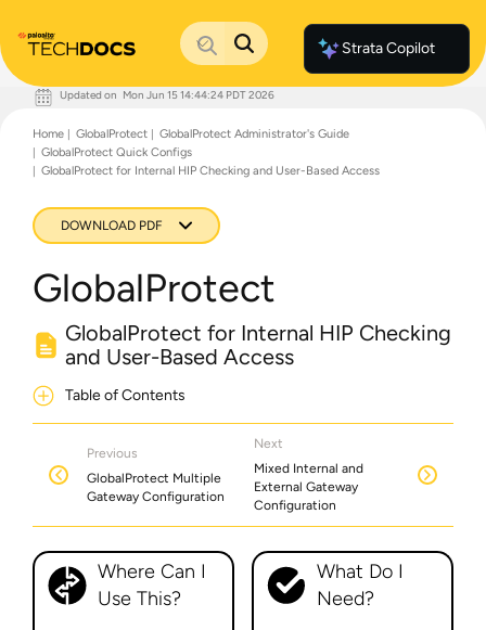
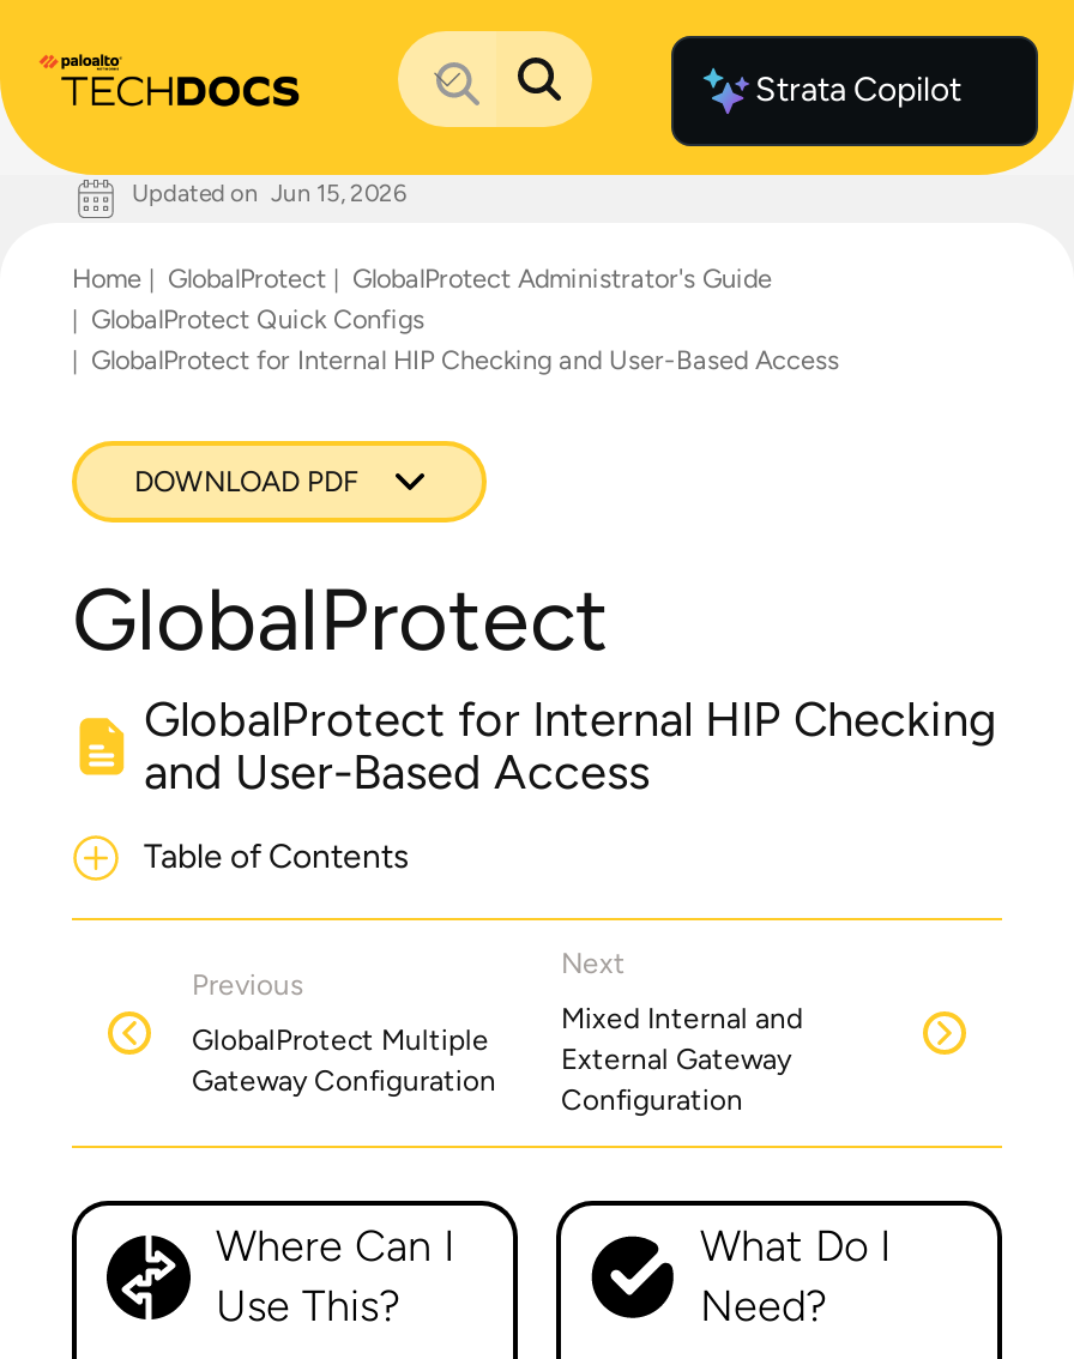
[60,87,274,101] Updated on Mon Jun 15 14:44:24 PDT 2026 -> [132,176,408,207] Updated on Jun 15, 2026

